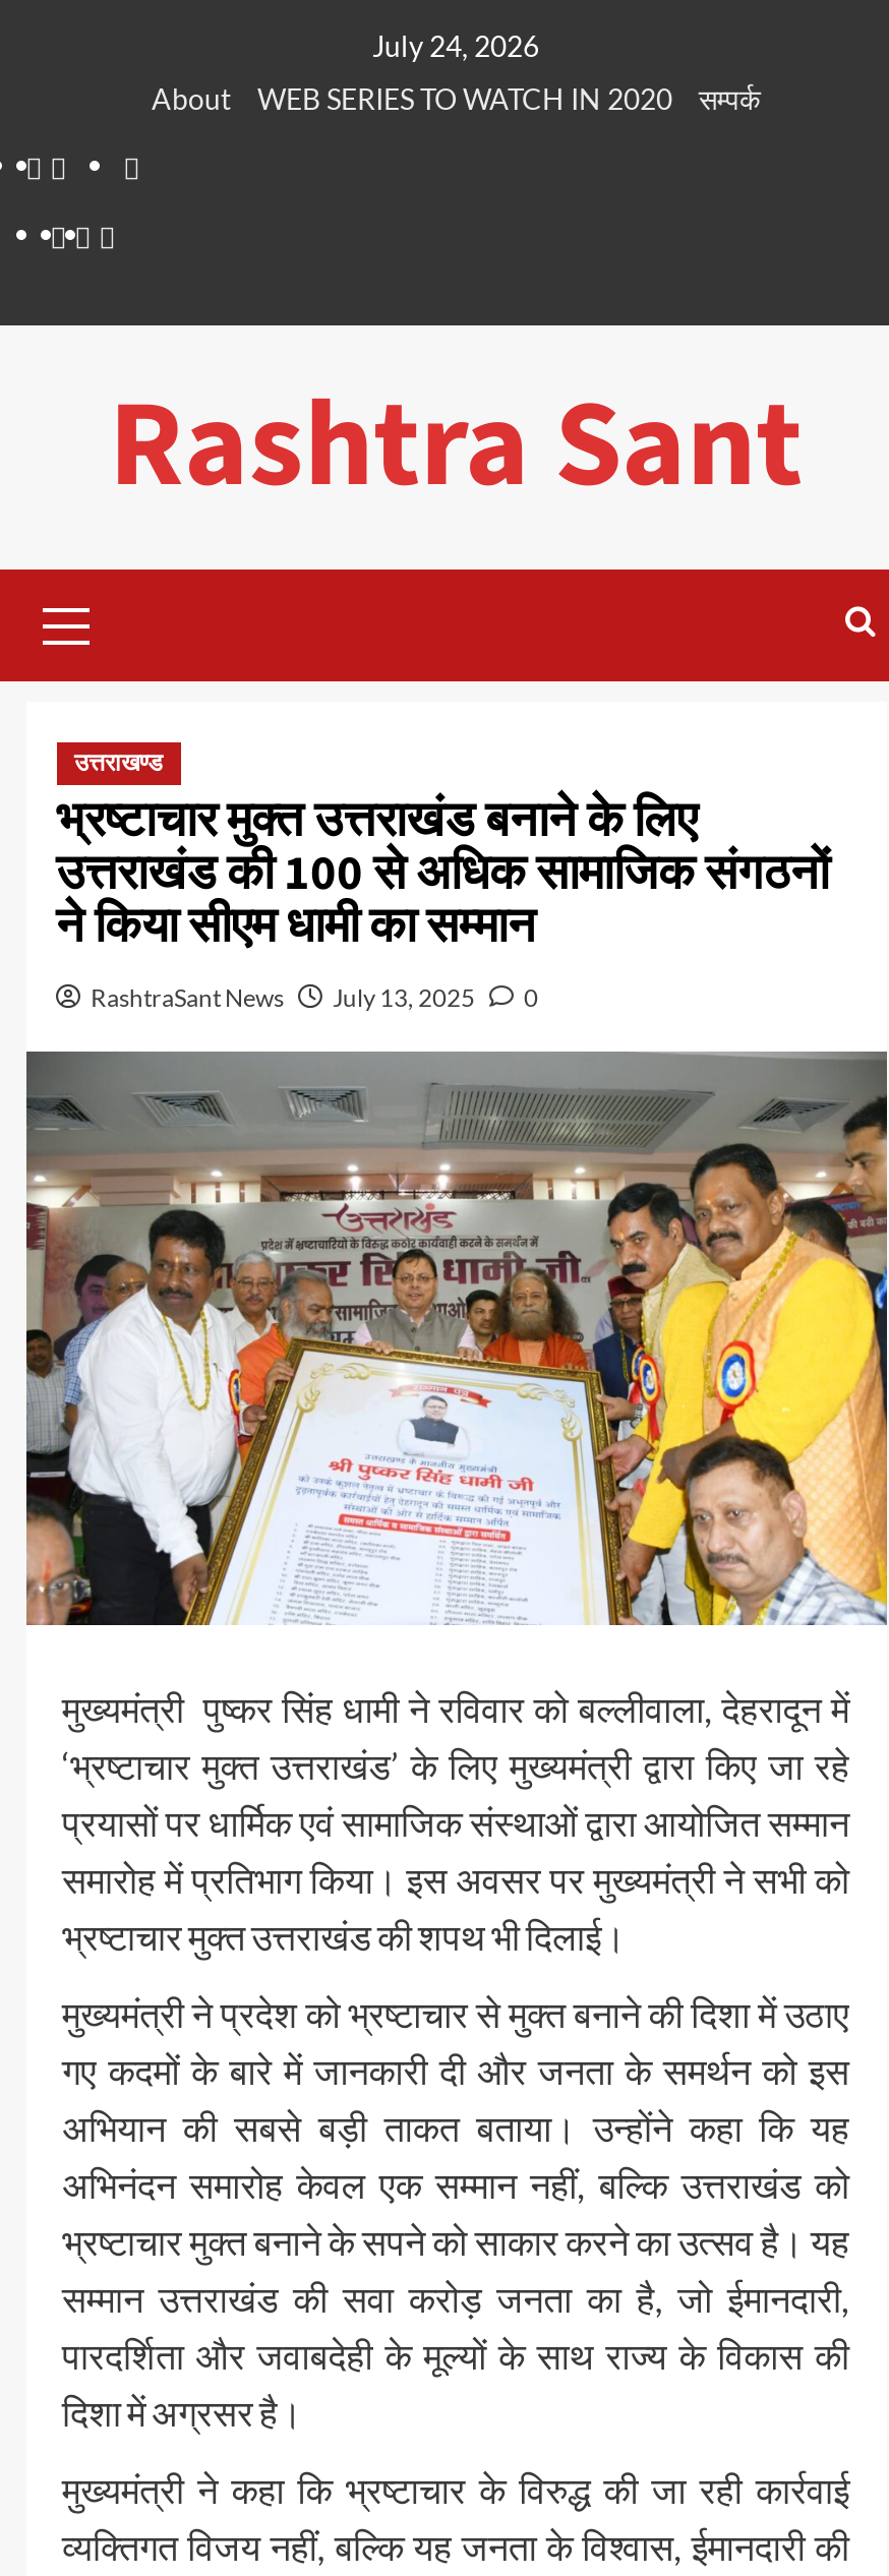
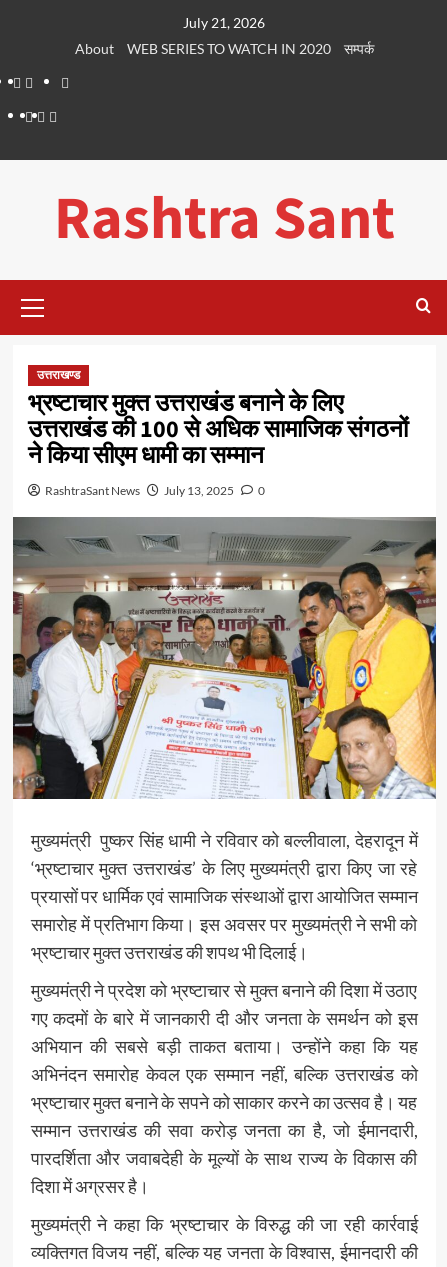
[372,28,539,63] July 24, 2026 -> [183,14,265,31] July 21, 2026

